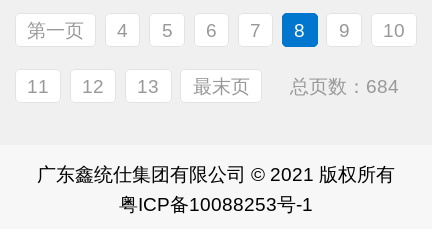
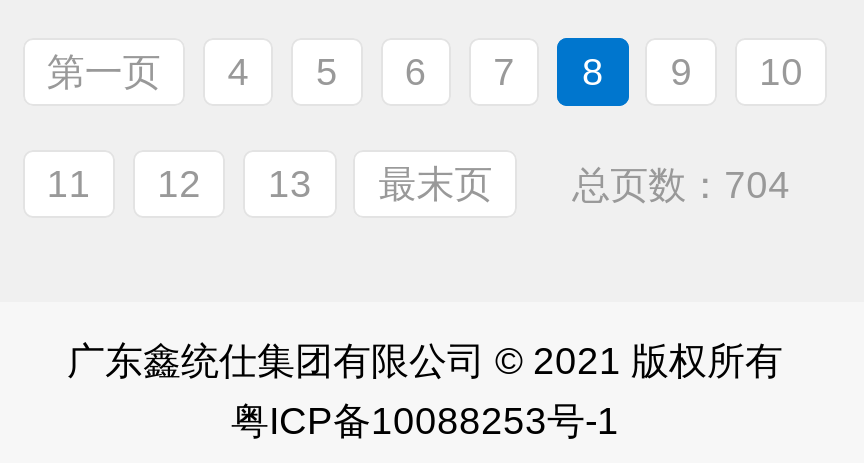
[290,76,399,97] 总页数：684 -> [572,164,790,206] 总页数：704

